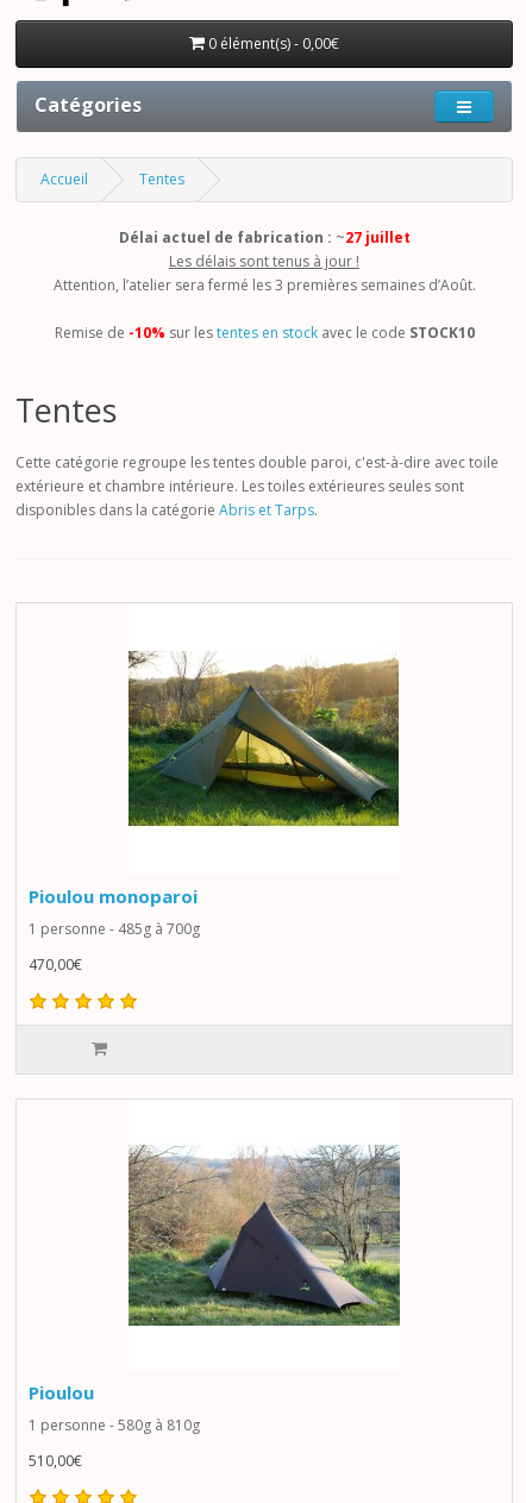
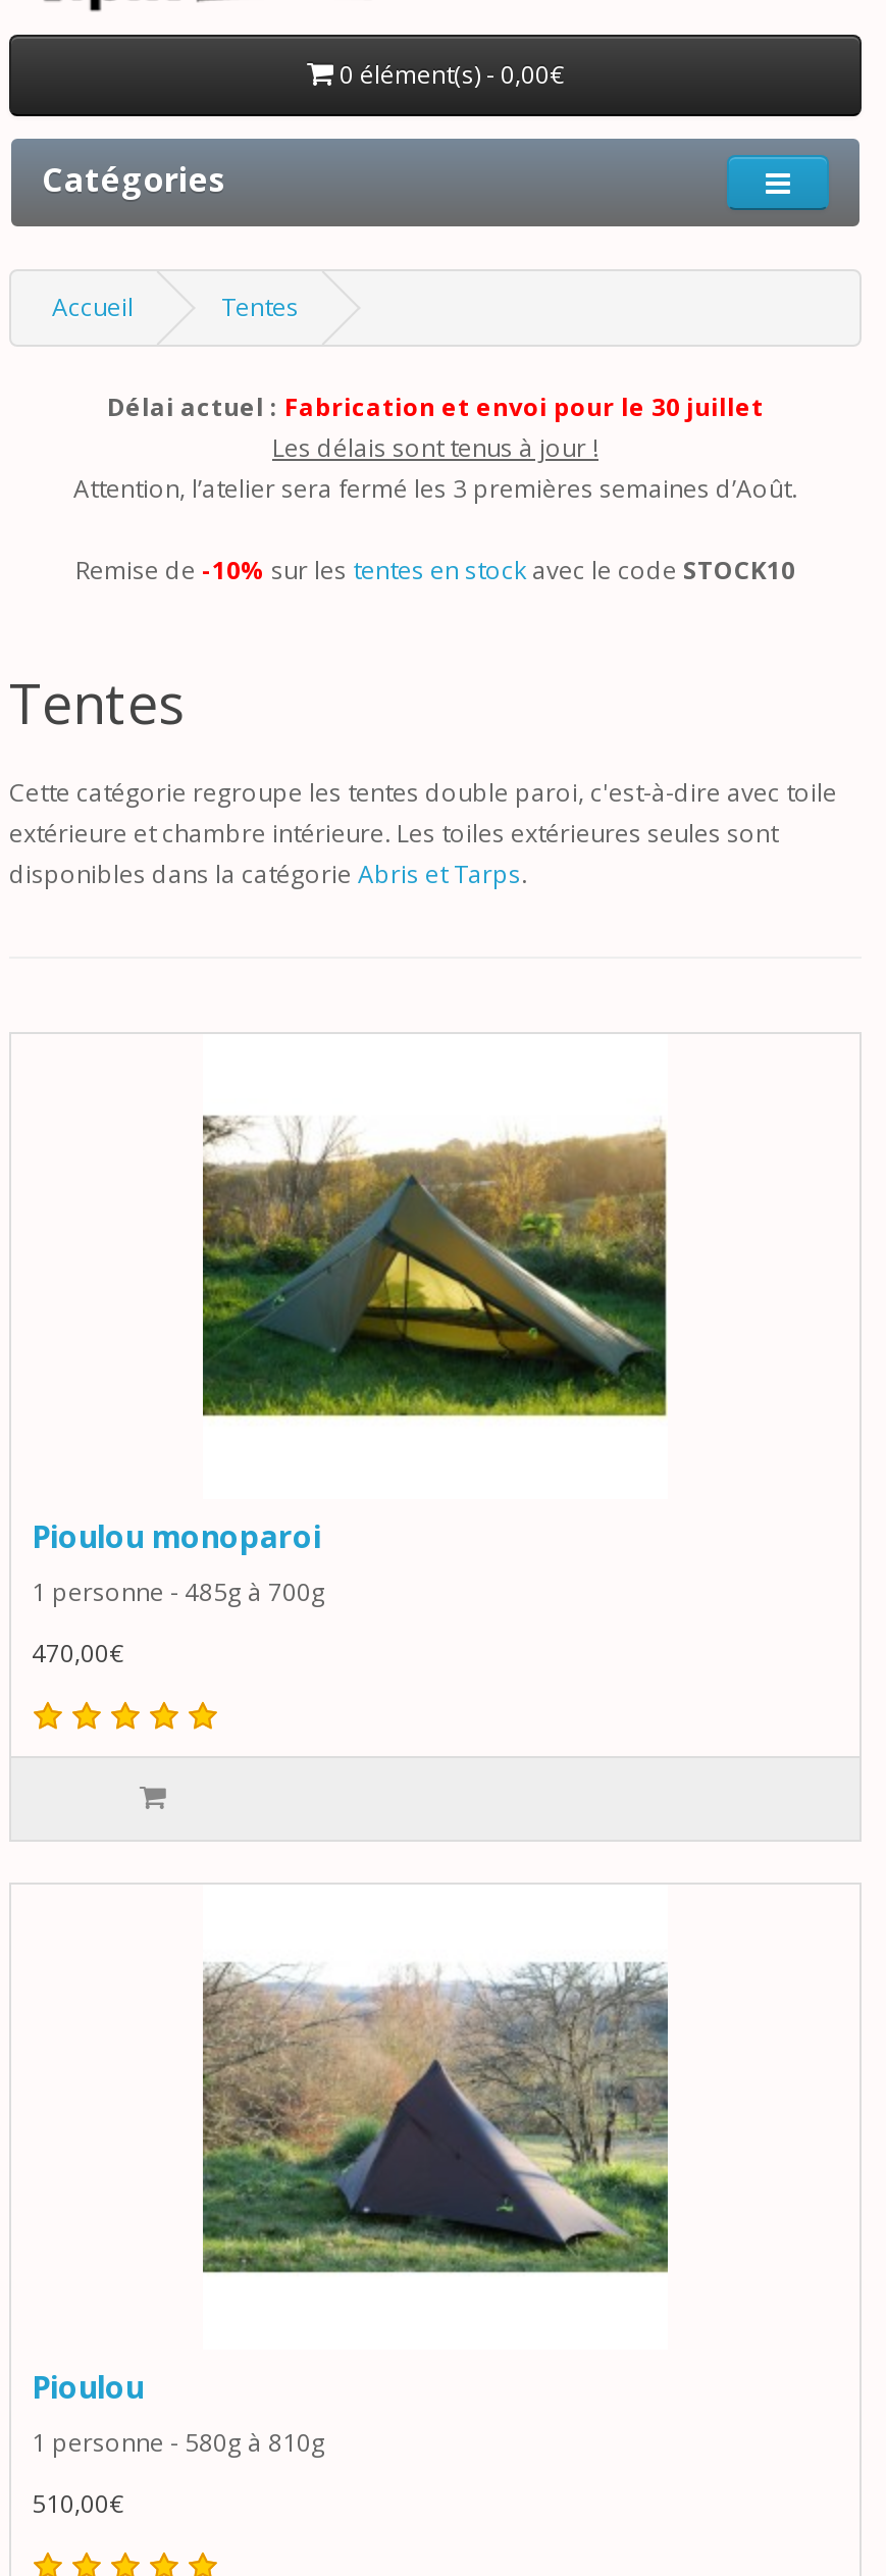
[118,227,410,248] Délai actuel de fabrication : ~27 juillet -> [107,390,764,424] Délai actuel : Fabrication et envoi pour le 30 juillet

